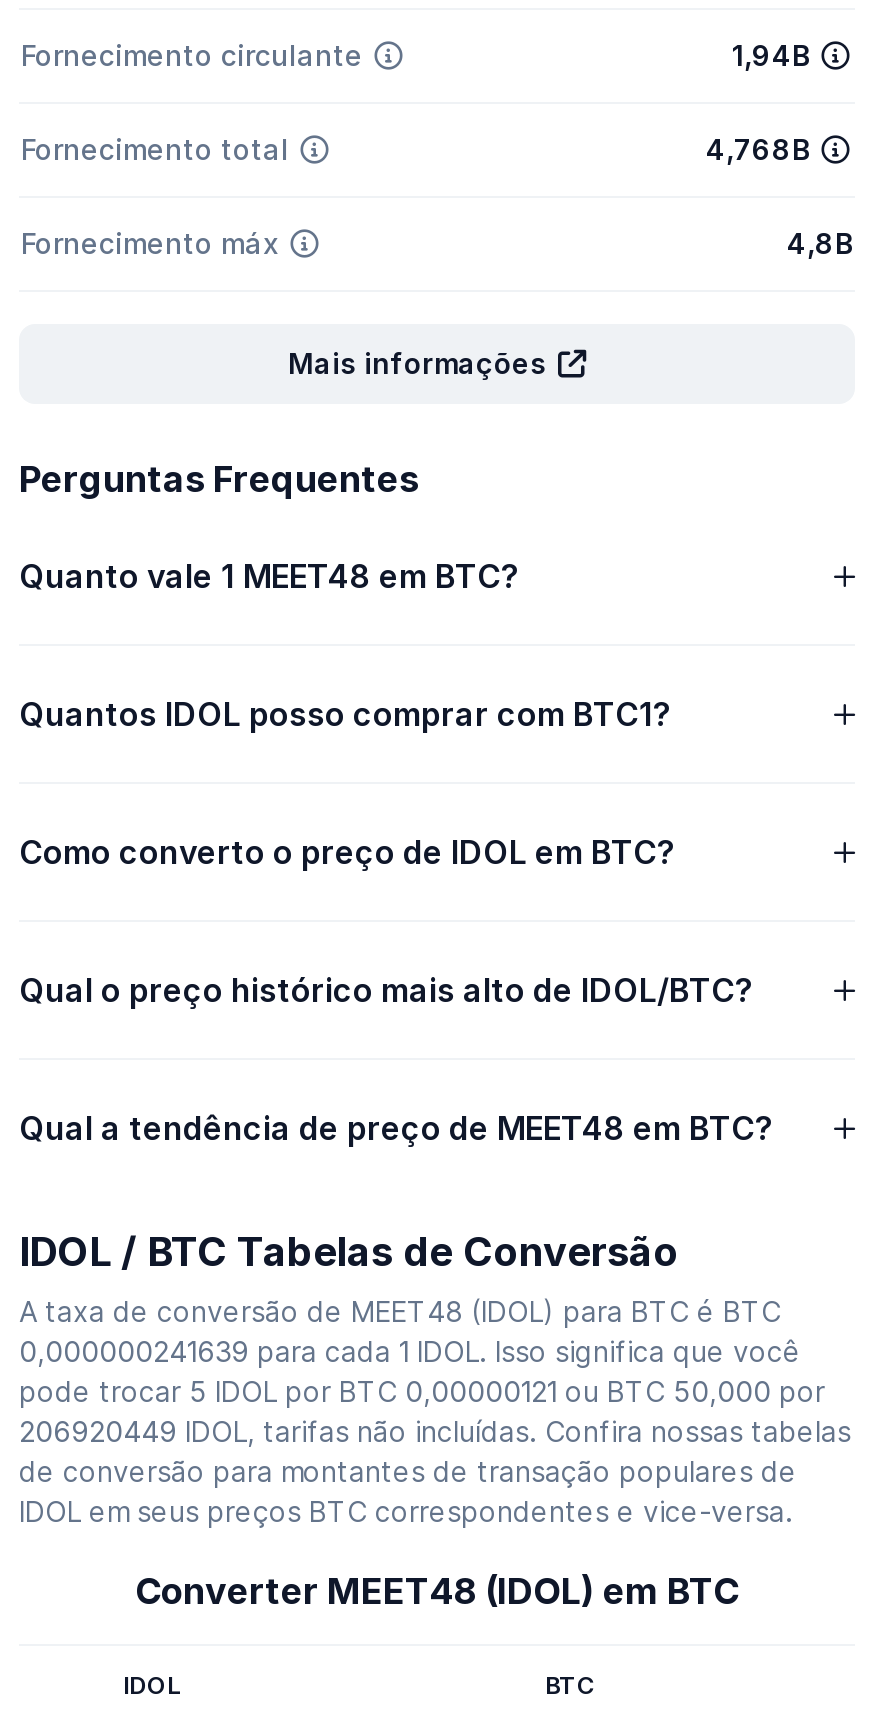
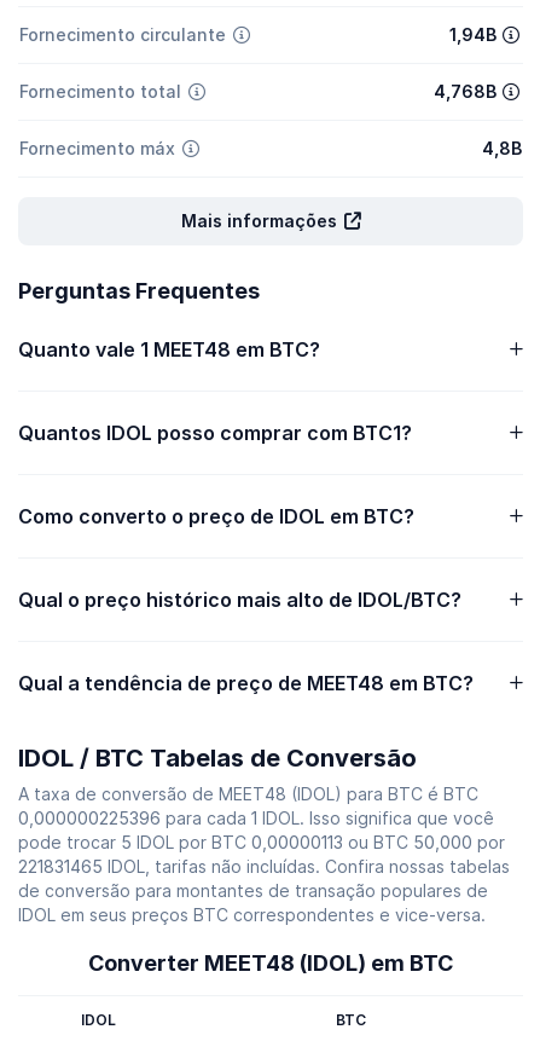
[19,1334,801,1368] 0,000000241639 para cada 1 IDOL. Isso significa que você -> [18,808,494,828] 0,000000225396 para cada 1 IDOL. Isso significa que você
[19,1374,825,1408] pode trocar 5 IDOL por BTC 0,00000121 ou BTC 50,000 por -> [18,832,505,852] pode trocar 5 IDOL por BTC 0,00000113 ou BTC 50,000 por
[19,1414,851,1448] 206920449 IDOL, tarifas não incluídas. Confira nossas tabelas -> [18,856,510,877] 221831465 IDOL, tarifas não incluídas. Confira nossas tabelas

